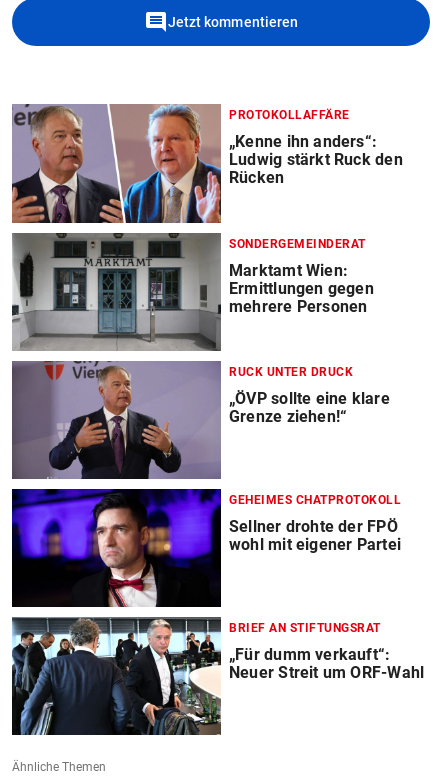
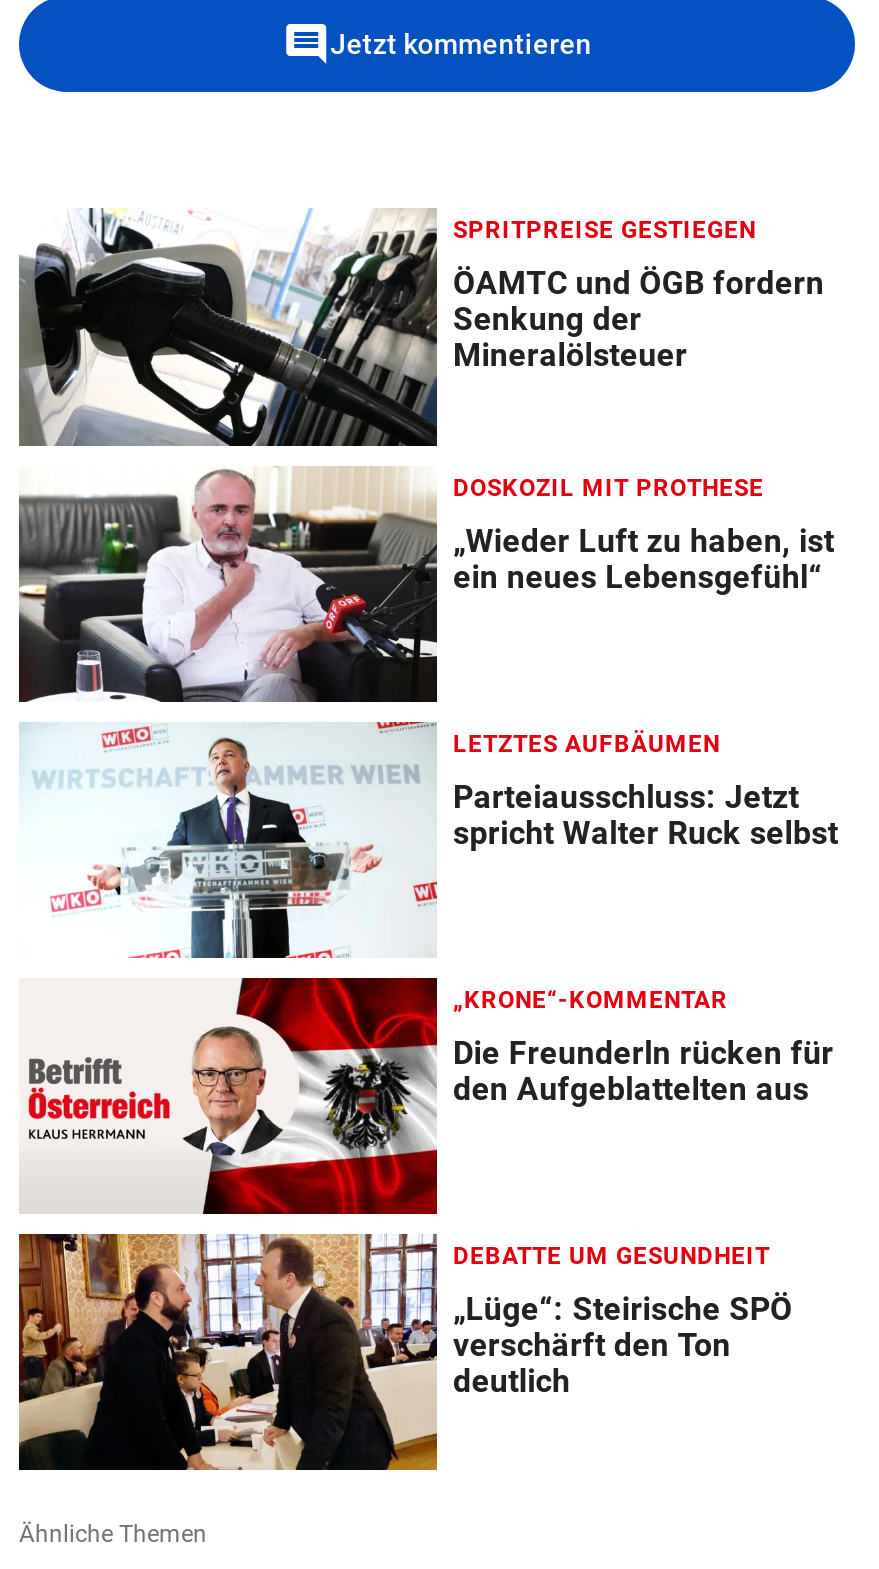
[11,103,349,224] [image] | PROTOKOLLAFFÄRE -> [19,208,756,448] [image] | SPRITPREISE GESTIEGEN
[229,132,403,187] „Kenne ihn anders“: | Ludwig stärkt Ruck den | Rücken -> [453,265,824,375] ÖAMTC und ÖGB fordern | Senkung der | Mineralölsteuer
[11,232,365,352] [image] | SONDERGEMEINDERAT -> [17,466,764,702] [image] | DOSKOZIL MIT PROTHESE
[229,260,374,315] Marktamt Wien: | Ermittlungen gegen | mehrere Personen -> [453,521,834,595] „Wieder Luft zu haben, ist | ein neues Lebensgefühl“
[11,360,353,480] [image] | RUCK UNTER DRUCK -> [19,722,720,960] [image] | LETZTES AUFBÄUMEN
[229,389,390,426] „ÖVP sollte eine klare | Grenze ziehen!“ -> [453,777,838,851] Parteiausschluss: Jetzt | spricht Walter Ruck selbst
[11,488,401,608] [image] | GEHEIMES CHATPROTOKOLL -> [19,976,728,1216] [image] | „KRONE“-KOMMENTAR
[229,517,401,554] Sellner drohte der FPÖ | wohl mit eigener Partei -> [453,1033,834,1107] Die Freunderln rücken für | den Aufgeblattelten aus
[11,616,380,736] [image] | BRIEF AN STIFTUNGSRAT -> [17,1232,770,1472] [image] | DEBATTE UM GESUNDHEIT
[229,645,424,682] „Für dumm verkauft“: | Neuer Streit um ORF-Wahl -> [453,1290,793,1400] „Lüge“: Steirische SPÖ | verschärft den Ton | deutlich

